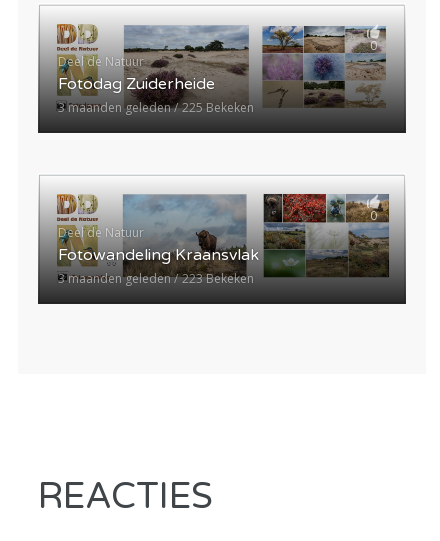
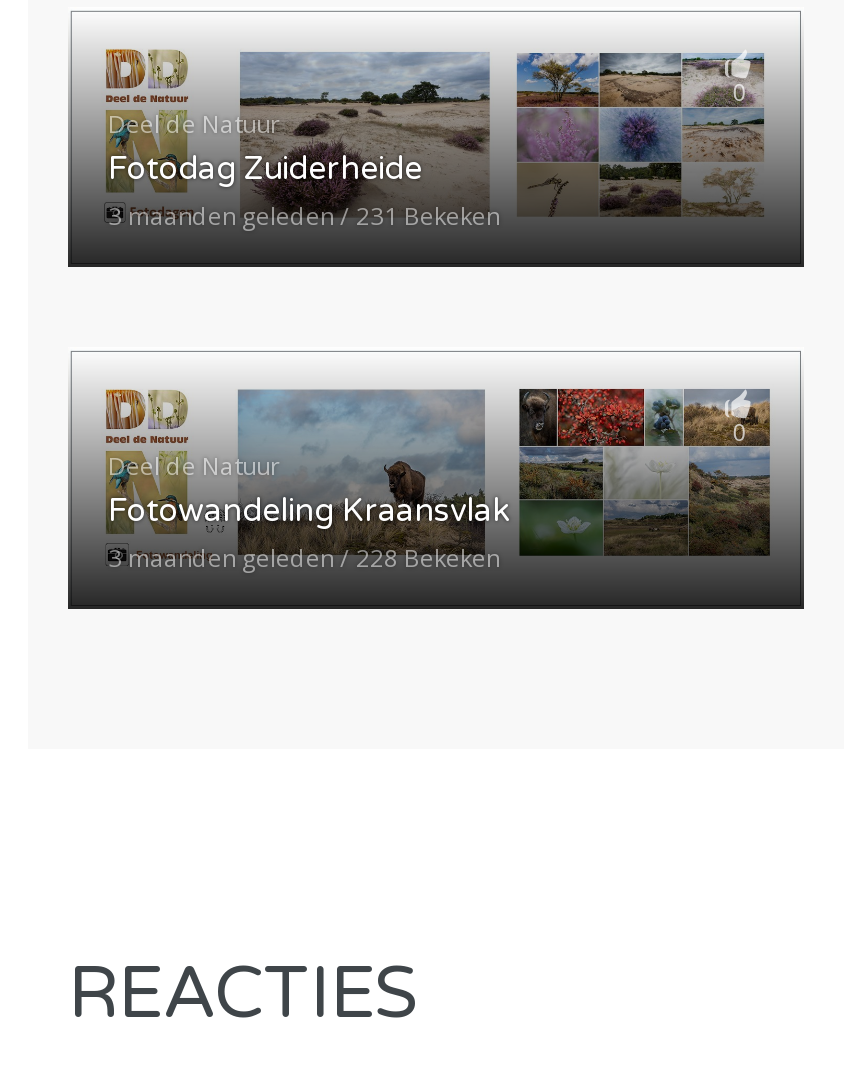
[58,99,254,116] 3 maanden geleden 225 Bekeken -> [108,199,500,233] 3 maanden geleden 231 Bekeken
[58,270,254,287] 3 maanden geleden 223 Bekeken -> [108,540,500,574] 3 maanden geleden 228 Bekeken

